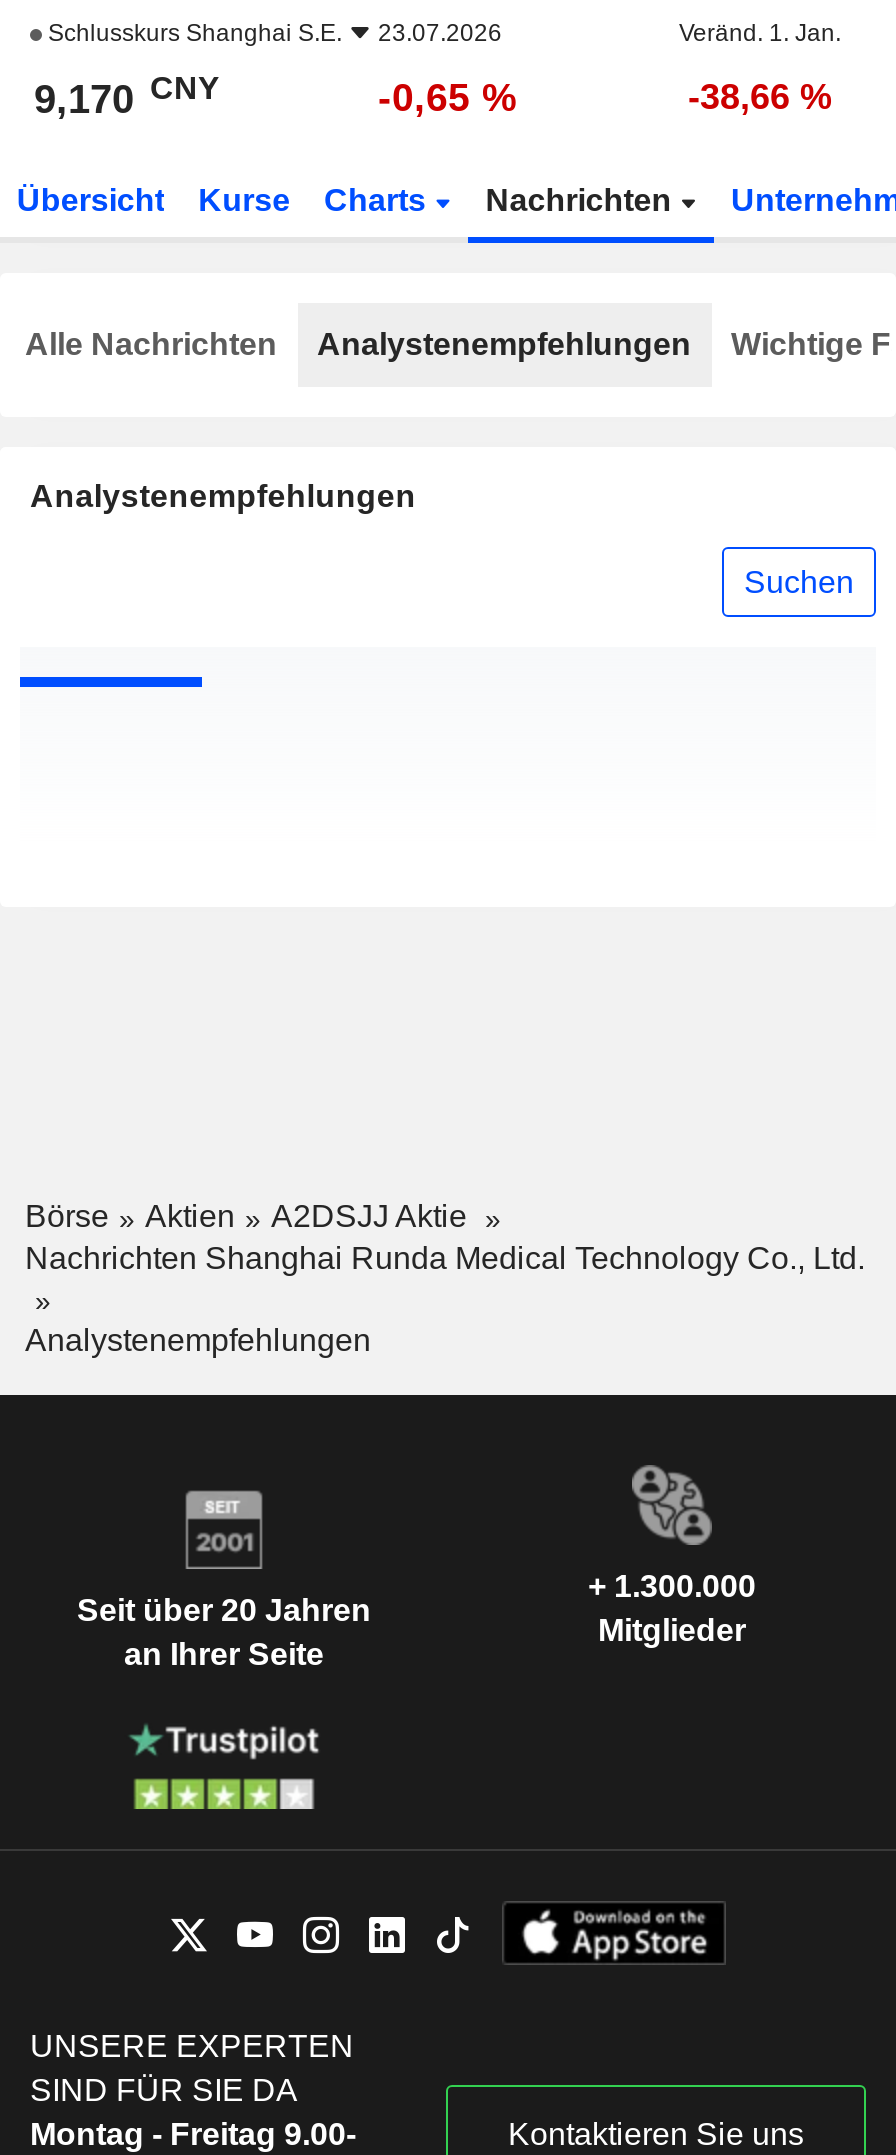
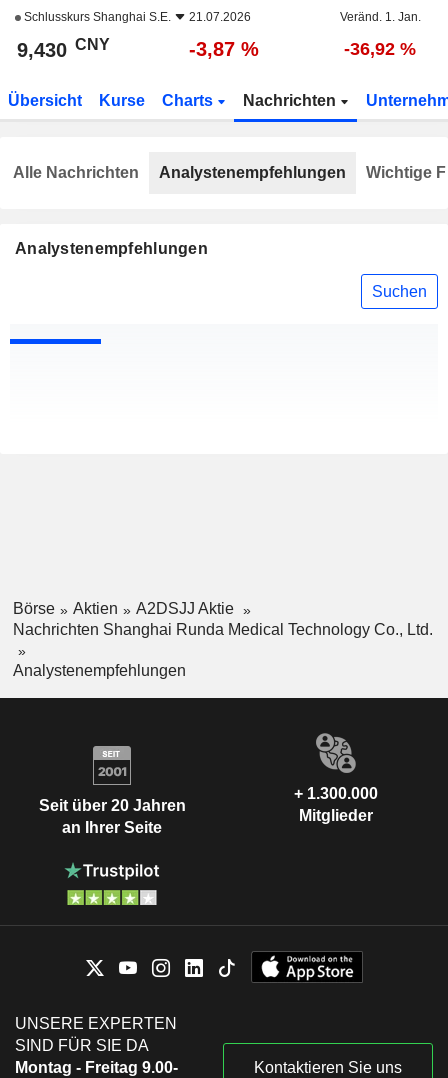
[42,19,502,47] Schlusskurs Shanghai S.E. 23.07.2026 -> [21,10,251,24] Schlusskurs Shanghai S.E. 21.07.2026
[34,70,220,121] 9,170 CNY -> [17,35,110,61] 9,430 CNY
[378,75,518,119] -0,65 % -> [189,38,259,60] -3,87 %
[688,77,832,117] -38,66 % -> [344,39,416,59] -36,92 %

